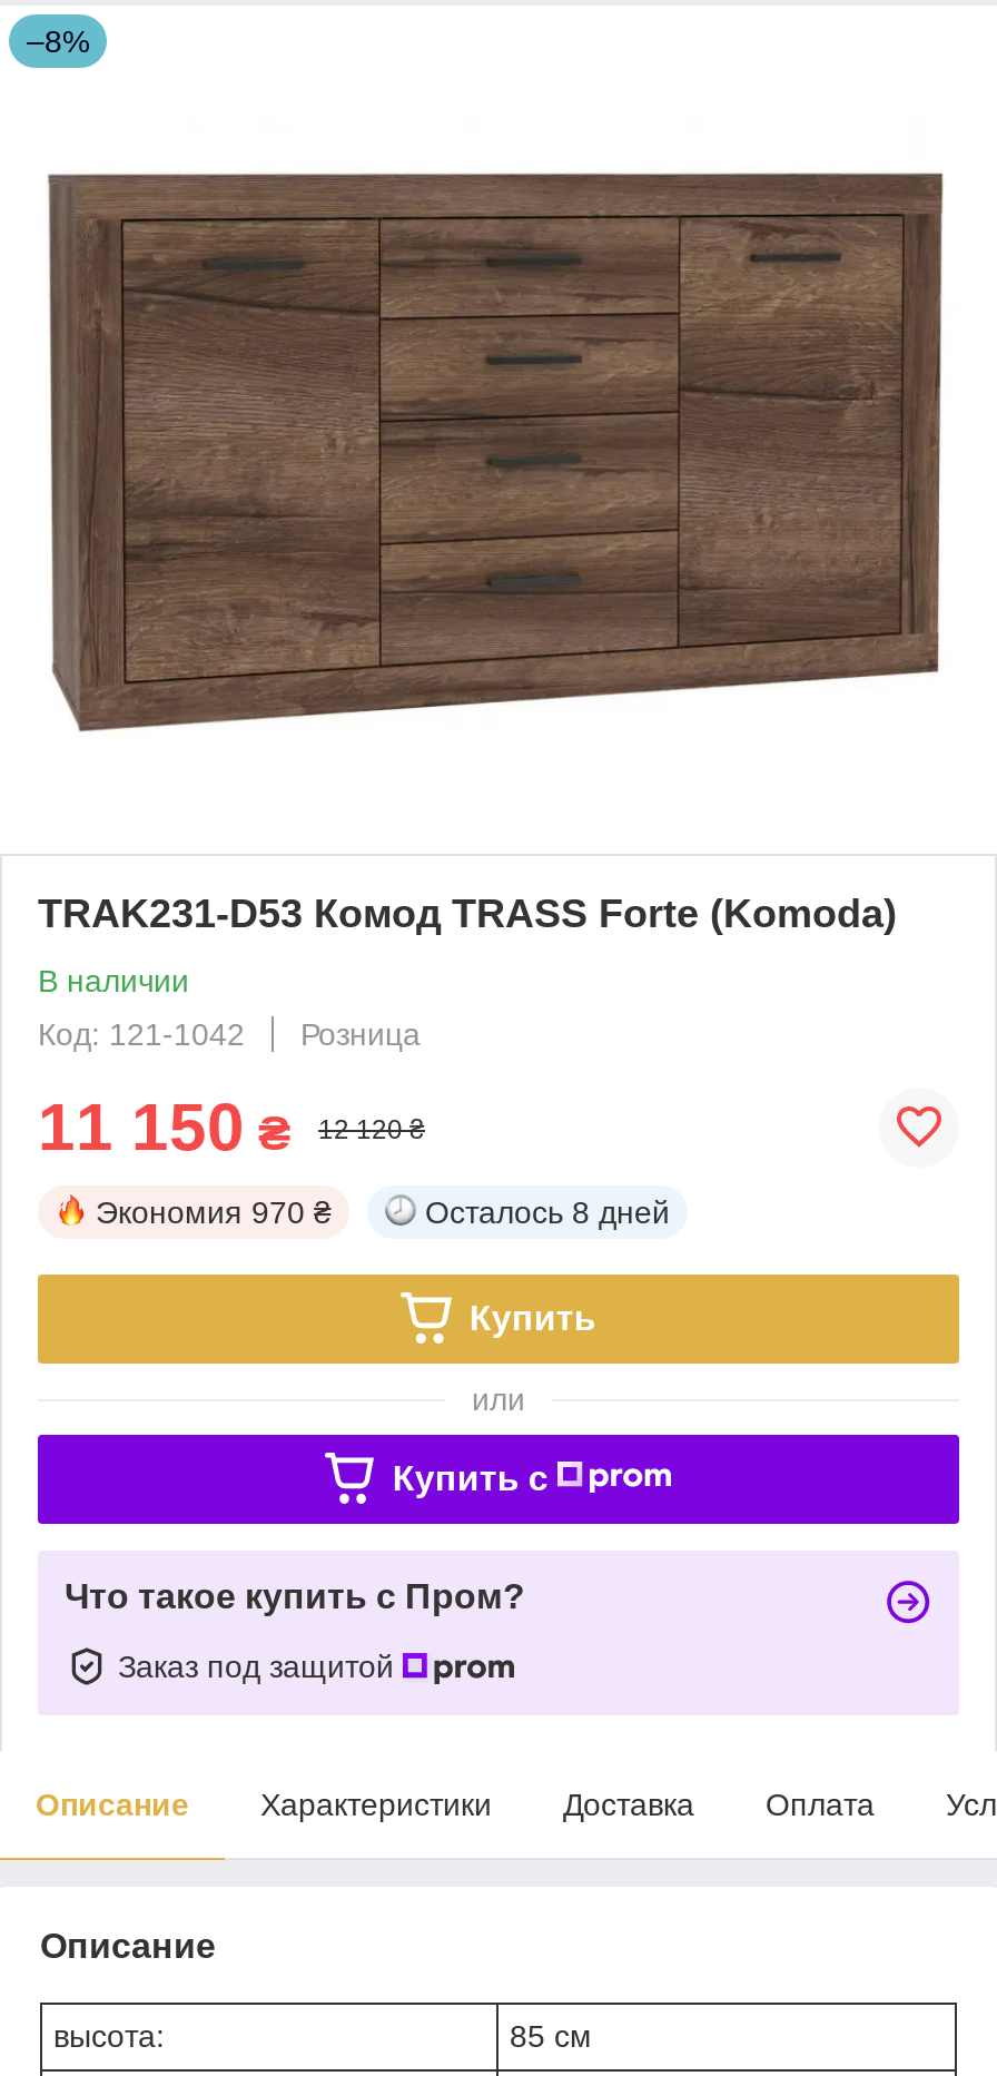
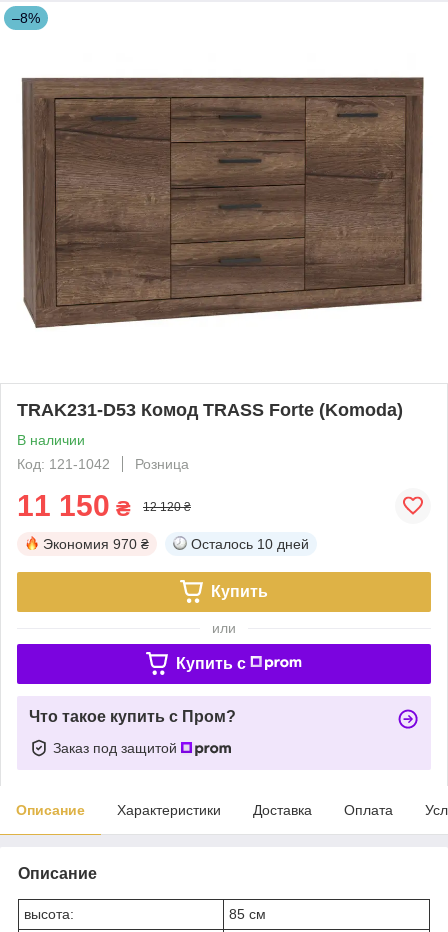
[425,1194,670,1230] Осталось 8 дней -> [191,536,309,552] Осталось 10 дней

